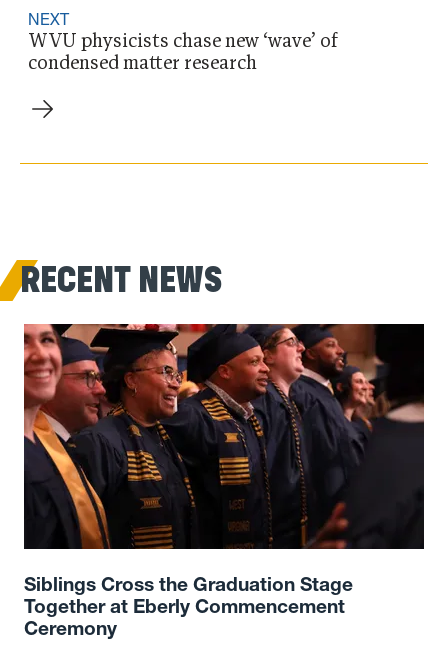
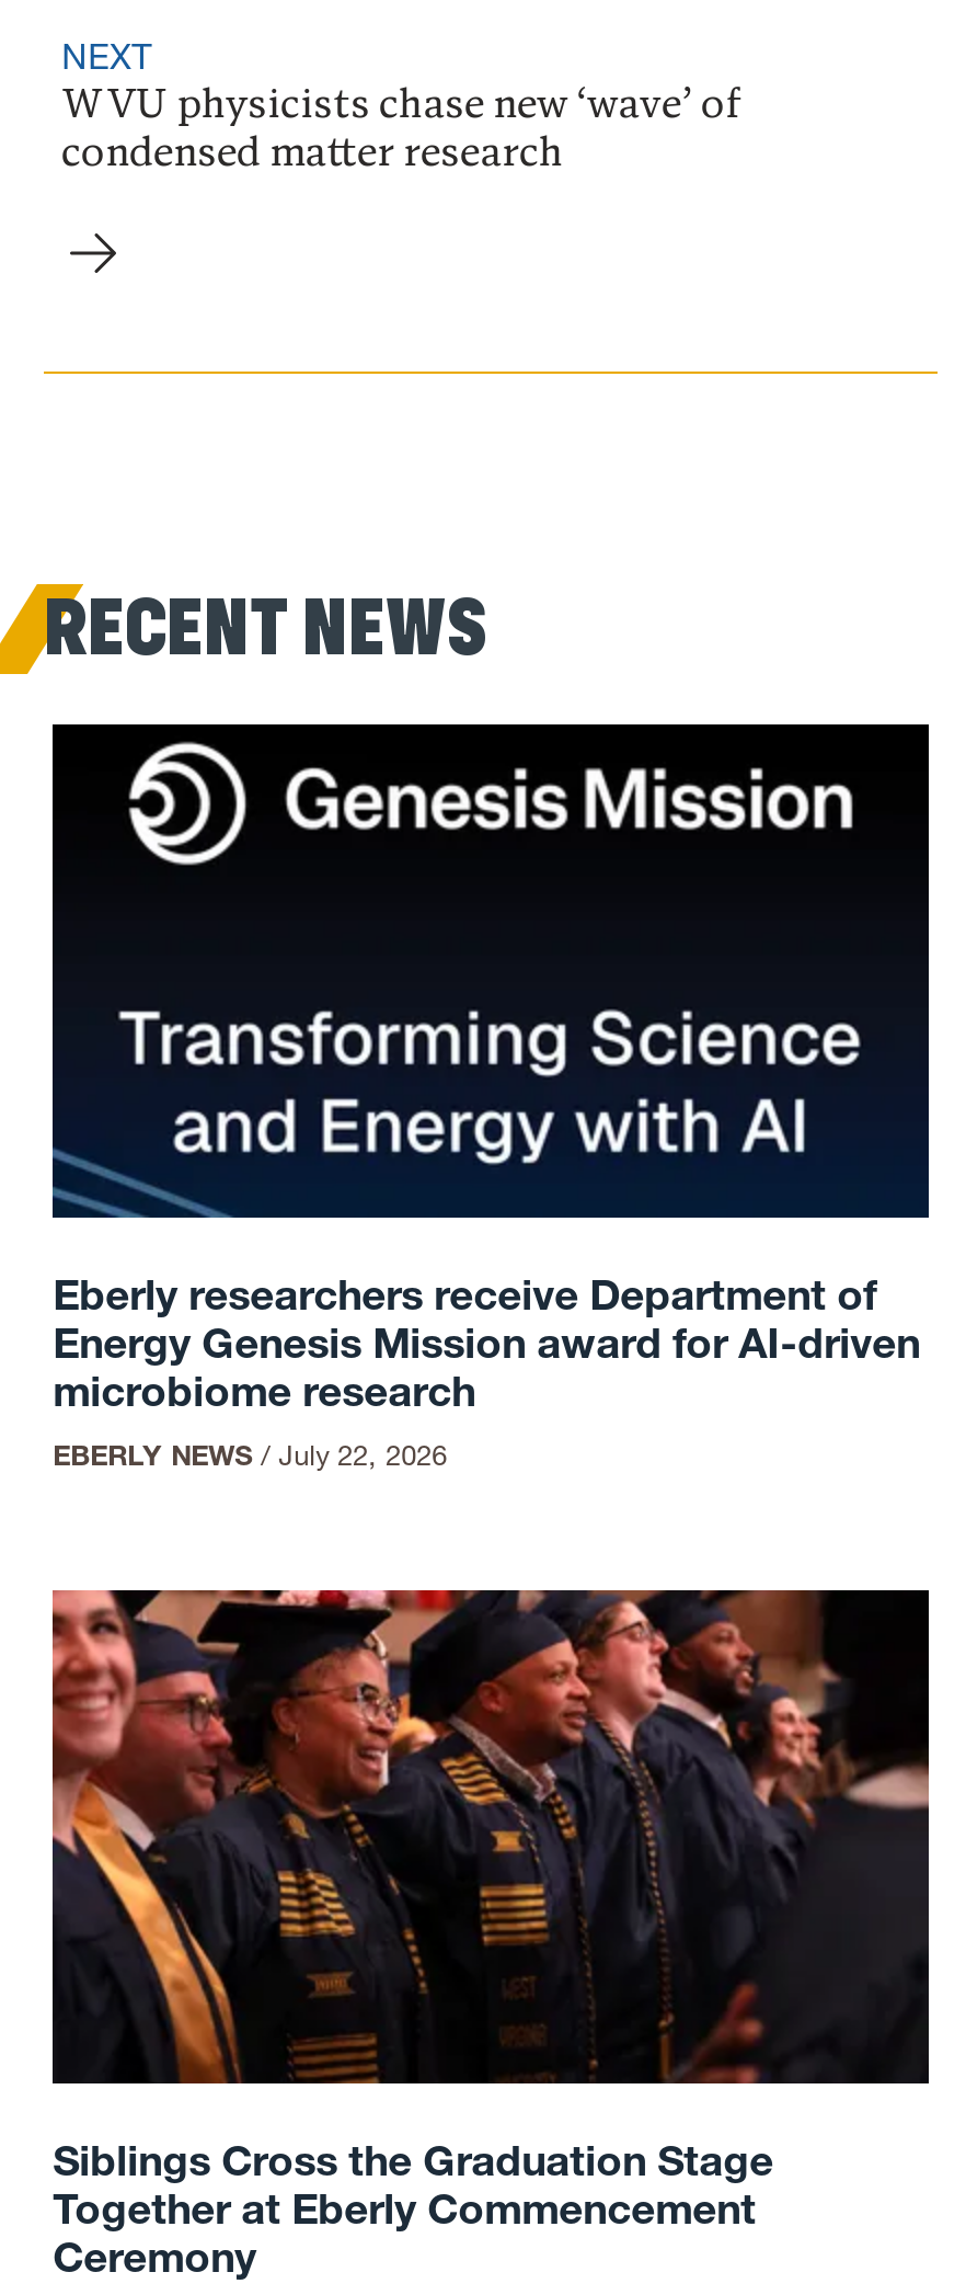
none -> [50,722,931,1473] [image] | Eberly researchers receive Department of | Energy Genesis Mission award for AI-driven | microbiome research | EBERLY NEWS / July 22, 2026

